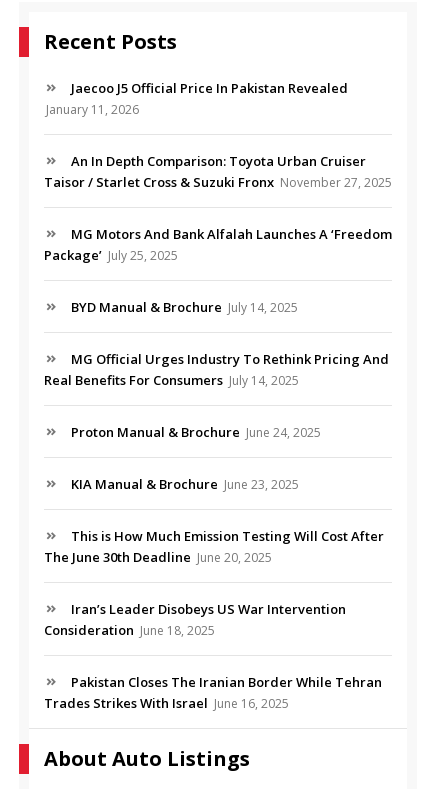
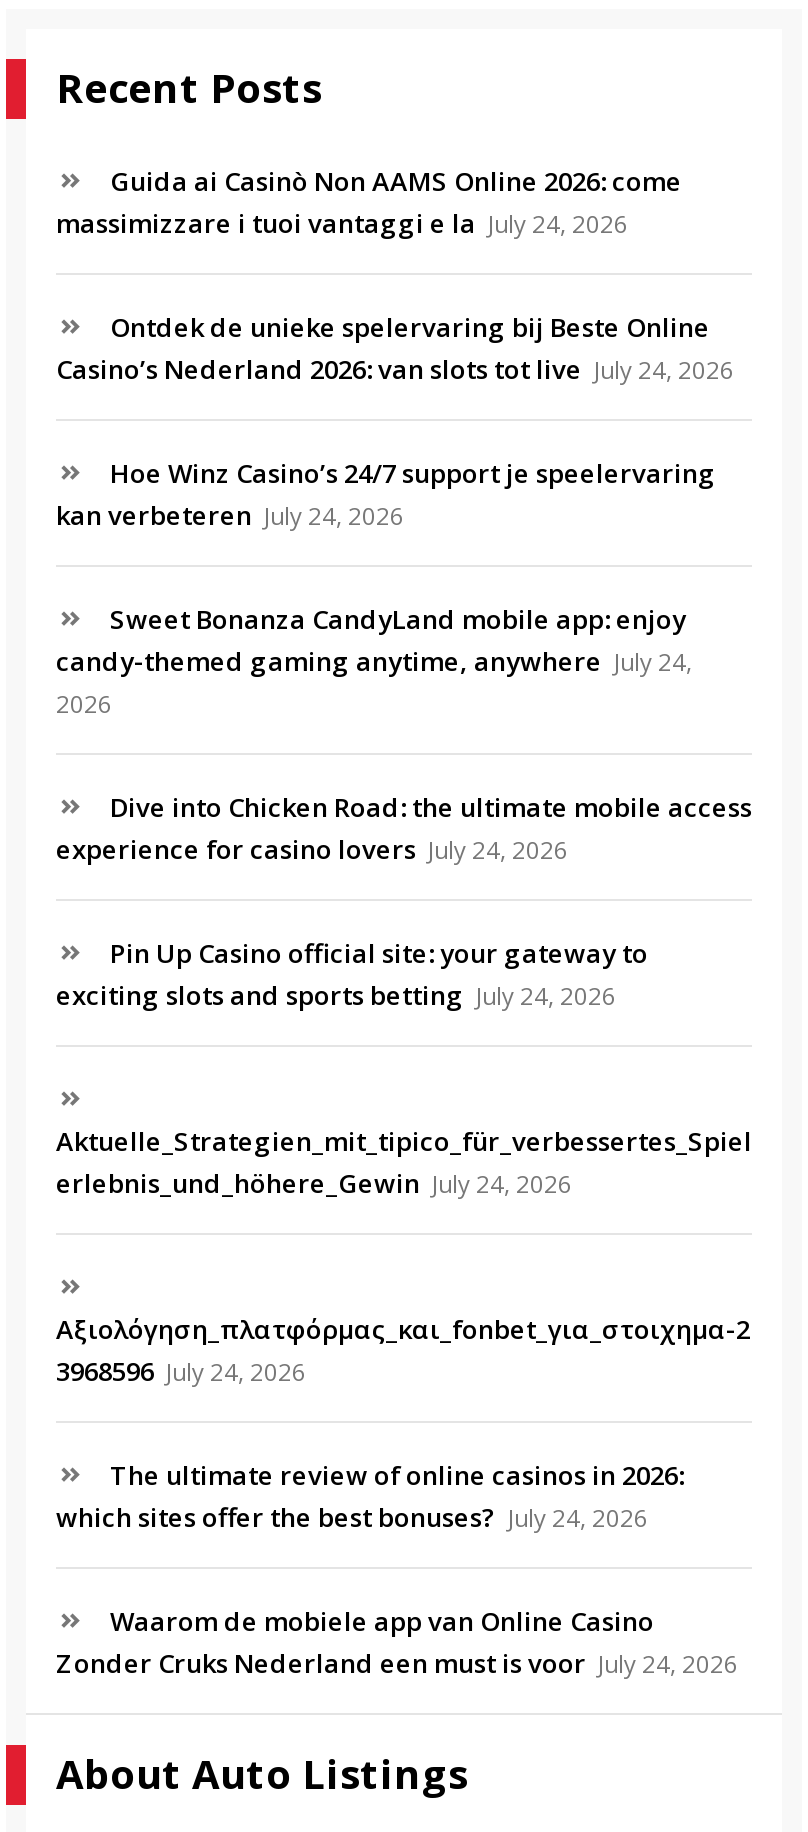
[46,79,348,118] Jaecoo J5 Official Price In Pakistan Revealed | January 11, 2026 -> [56,163,682,241] Guida ai Casinò Non AAMS Online 2026: come | massimizzare i tuoi vantaggi e la July 24, 2026
[44,152,392,191] An In Depth Comparison: Toyota Urban Cruiser | Taisor / Starlet Cross & Suzuki Fronx November 27, 2025 -> [56,309,734,387] Ontdek de unieke spelervaring bij Beste Online | Casino’s Nederland 2026: van slots tot live July 24, 2026
[44,225,392,264] MG Motors And Bank Alfalah Launches A ‘Freedom | Package’ July 25, 2025 -> [56,455,716,533] Hoe Winz Casino’s 24/7 support je speelervaring | kan verbeteren July 24, 2026
[71,298,298,316] BYD Manual & Brochure July 14, 2025 -> [56,601,692,721] Sweet Bonanza CandyLand mobile app: enjoy | candy-themed gaming anytime, anywhere July 24, | 2026
[44,350,389,389] MG Official Urges Industry To Rethink Pricing And | Real Benefits For Consumers July 14, 2025 -> [56,789,752,867] Dive into Chicken Road: the ultimate mobile access | experience for casino lovers July 24, 2026
[71,423,321,441] Proton Manual & Brochure June 24, 2025 -> [56,935,648,1013] Pin Up Casino official site: your gateway to | exciting slots and sports betting July 24, 2026
[71,475,299,493] KIA Manual & Brochure June 23, 2025 -> [56,1123,752,1201] Aktuelle_Strategien_mit_tipico_für_verbessertes_Spiel | erlebnis_und_höhere_Gewin July 24, 2026
[44,527,384,566] This is How Much Emission Testing Will Cost After | The June 30th Deadline June 20, 2025 -> [56,1311,750,1389] Αξιολόγηση_πλατφόρμας_και_fonbet_για_στοιχημα-2 | 3968596 July 24, 2026
[44,600,346,639] Iran’s Leader Disobeys US War Intervention | Consideration June 18, 2025 -> [56,1457,684,1535] The ultimate review of online casinos in 2026: | which sites offer the best bonuses? July 24, 2026
[44,673,382,712] Pakistan Closes The Iranian Border While Tehran | Trades Strikes With Israel June 16, 2025 -> [56,1603,738,1681] Waarom de mobiele app van Online Casino | Zonder Cruks Nederland een must is voor July 24, 2026

